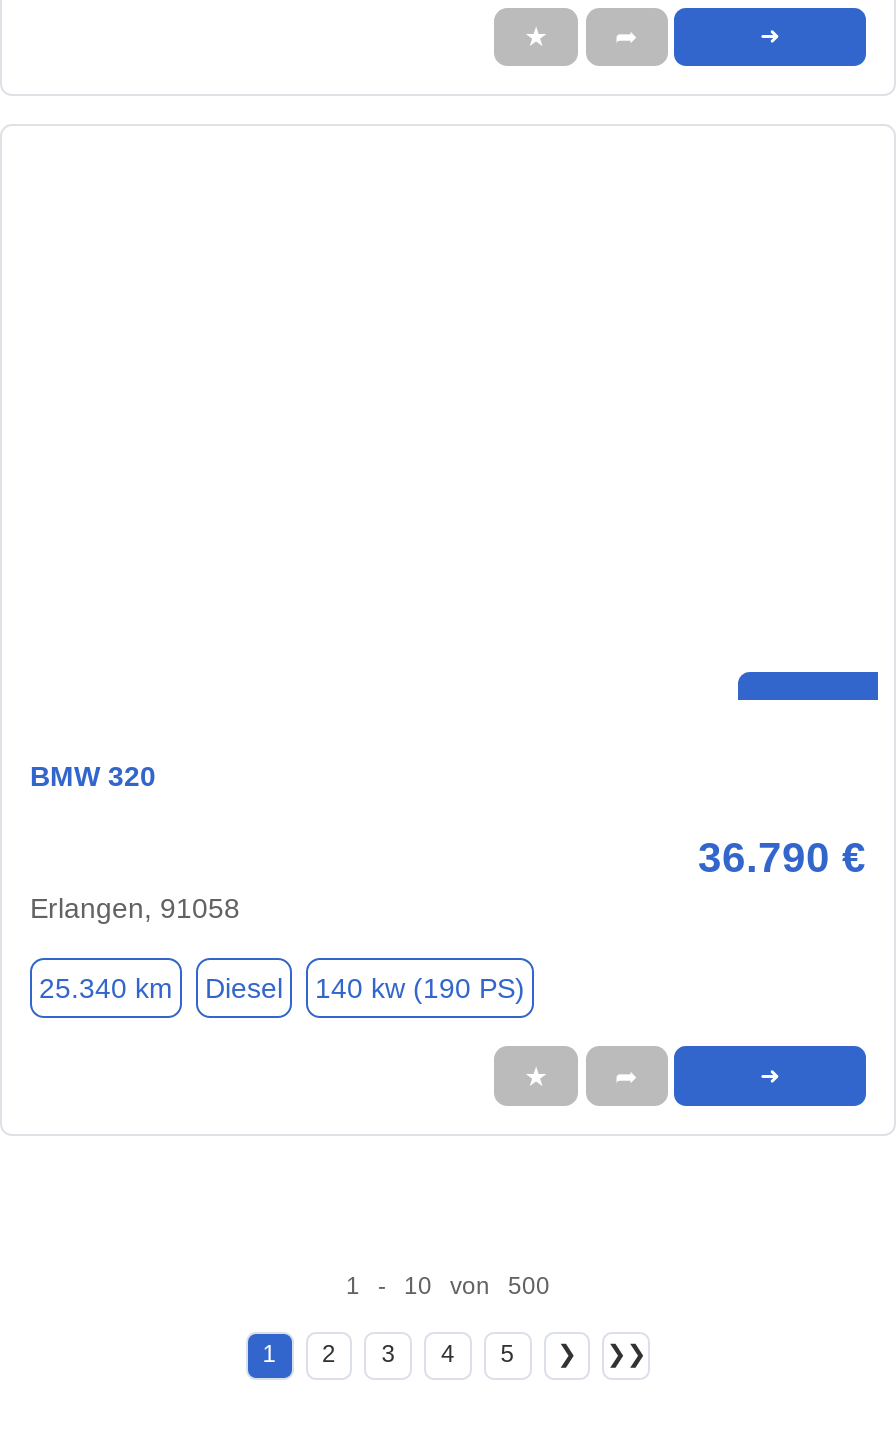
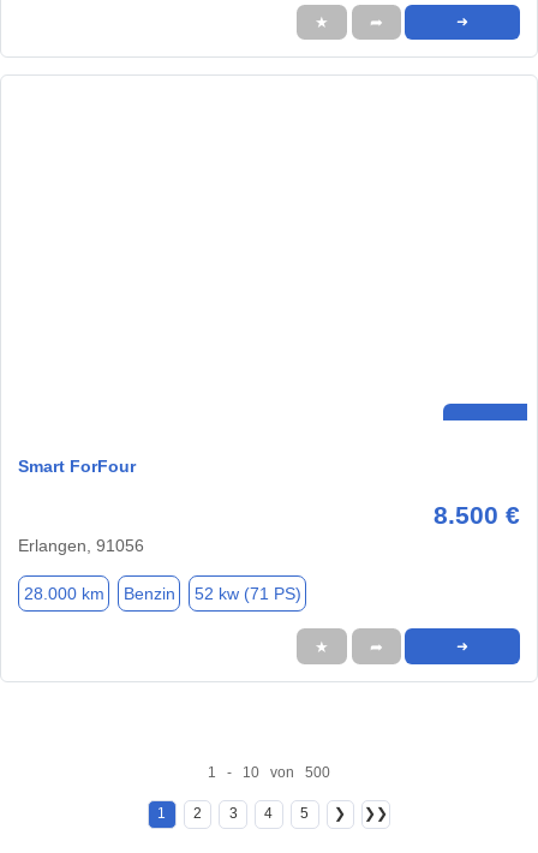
[30,761,156,793] BMW 320 -> [18,457,136,476] Smart ForFour
[30,835,866,925] 36.790 € | Erlangen, 91058 -> [18,502,520,556] 8.500 € | Erlangen, 91056
[39,972,525,1004] 25.340 km | Diesel | 140 kw (190 PS) -> [23,584,301,603] 28.000 km | Benzin | 52 kw (71 PS)

